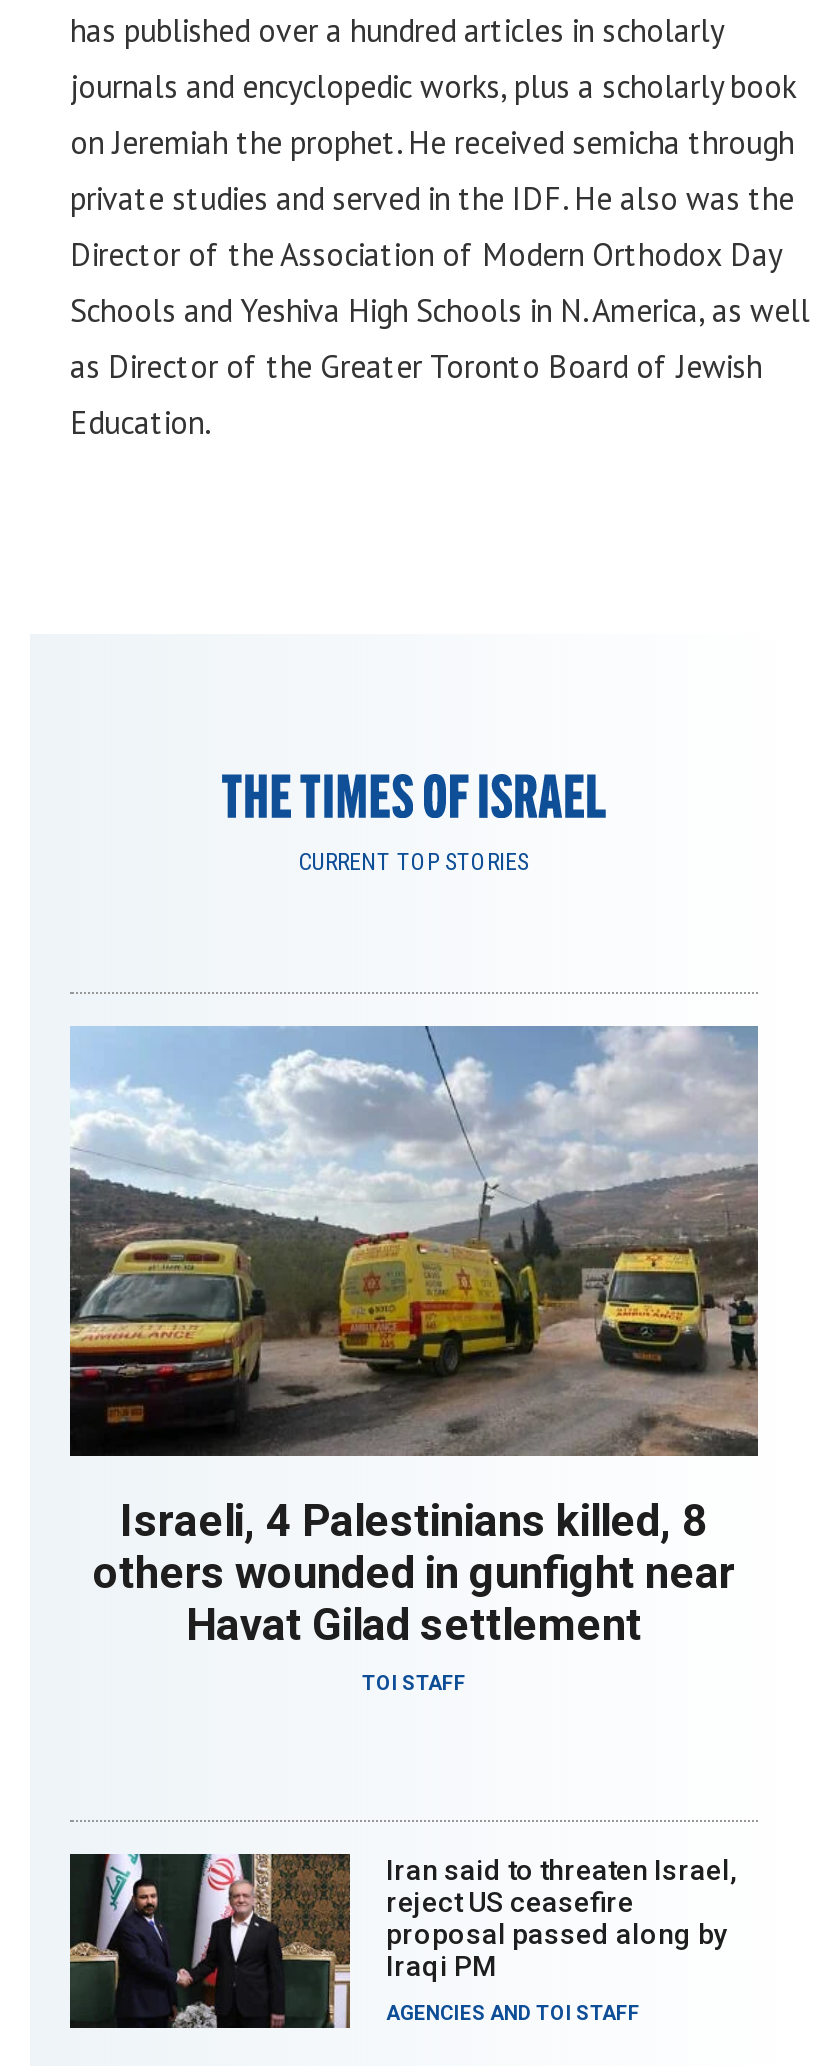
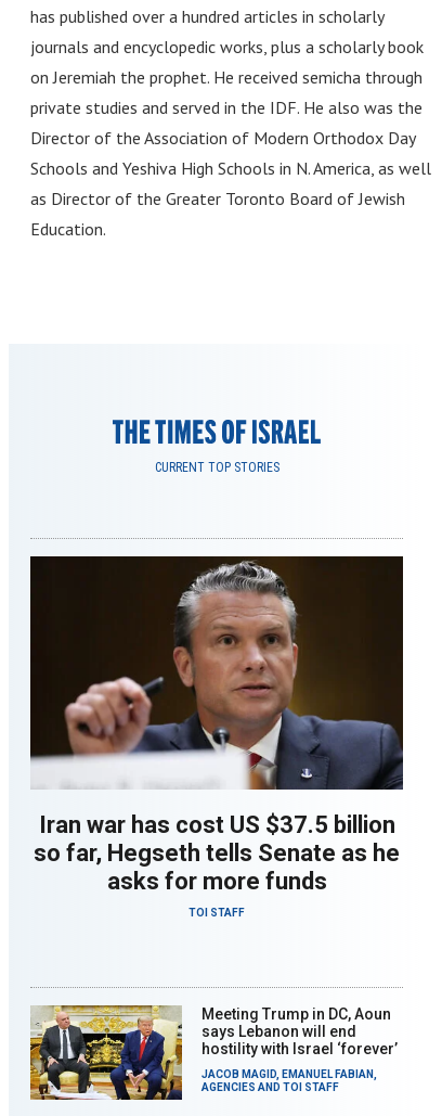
[68,1024,760,1650] [image] | Israeli, 4 Palestinians killed, 8 | others wounded in gunfight near | Havat Gilad settlement -> [29,555,404,895] [image] | Iran war has cost US $37.5 billion | so far, Hegseth tells Senate as he | asks for more funds
[68,1852,736,2036] [image] | Iran said to threaten Israel, | reject US ceasefire | proposal passed along by | Iraqi PM -> [29,1004,398,1101] [image] | Meeting Trump in DC, Aoun | says Lebanon will end | hostility with Israel ‘forever’ | JACOB MAGID, EMANUEL FABIAN,

